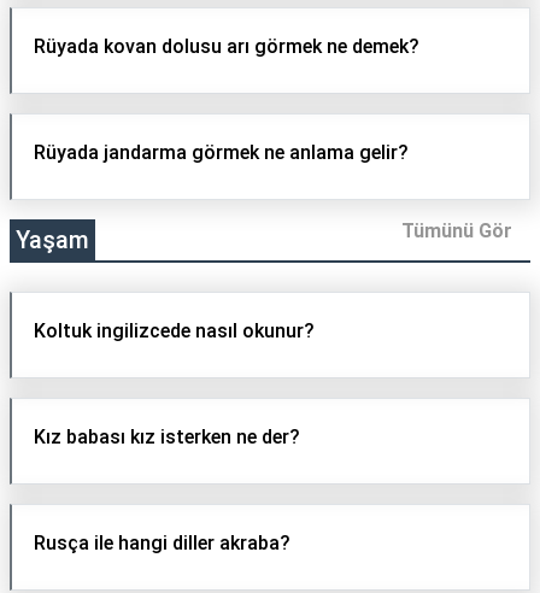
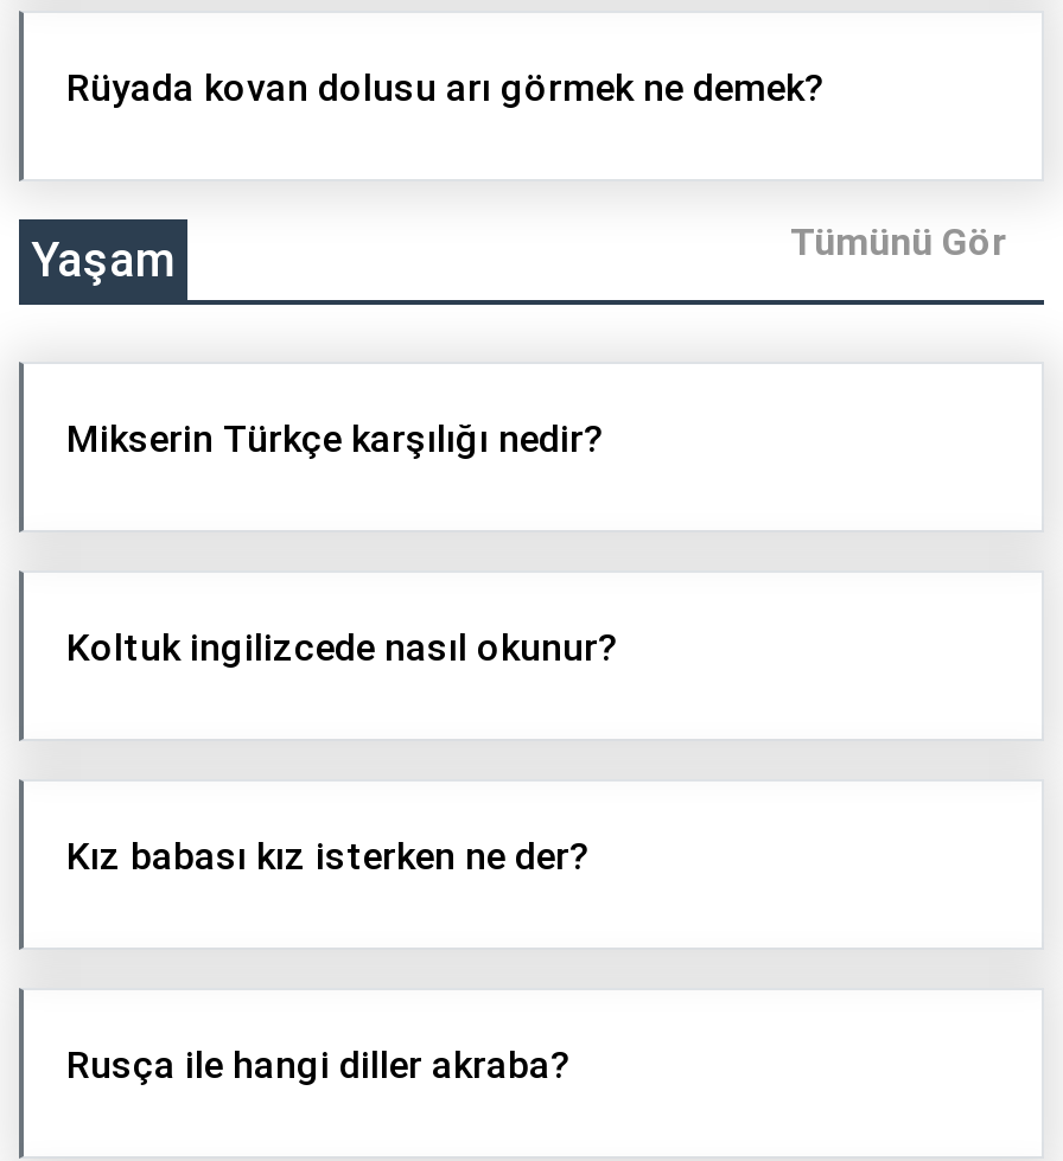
[34,142,409,165] Rüyada jandarma görmek ne anlama gelir? -> none
moved [16,220,512,255] -> [31,221,1008,289]: Yaşam | Tümünü Gör
none -> [66,417,605,463] Mikserin Türkçe karşılığı nedir?

